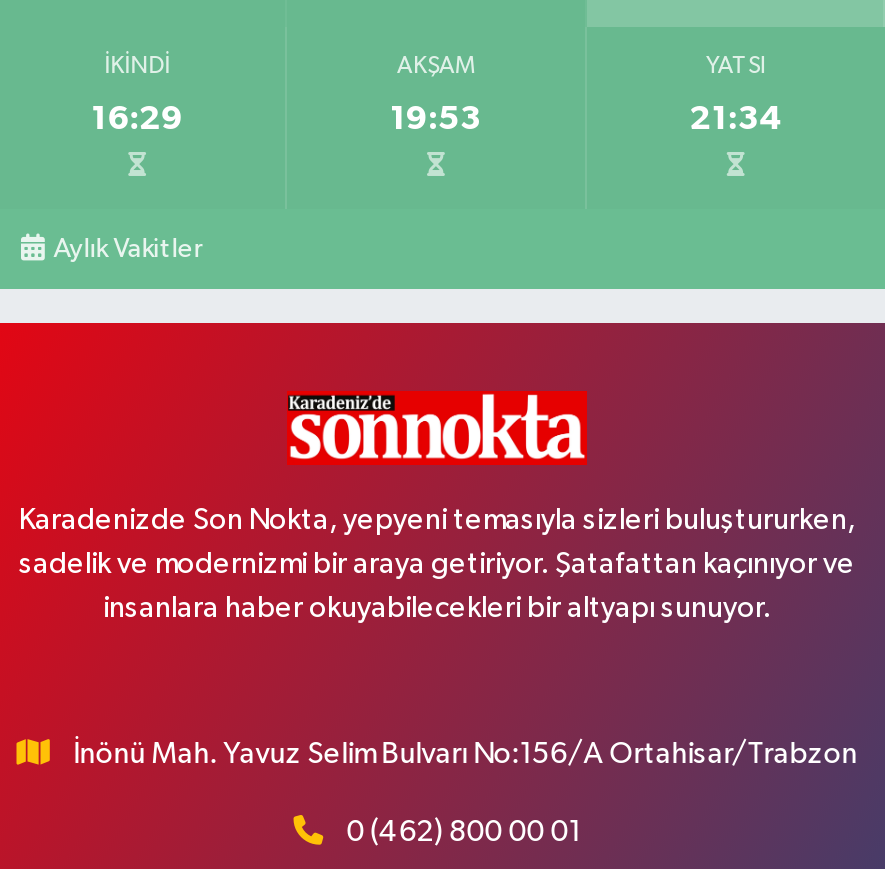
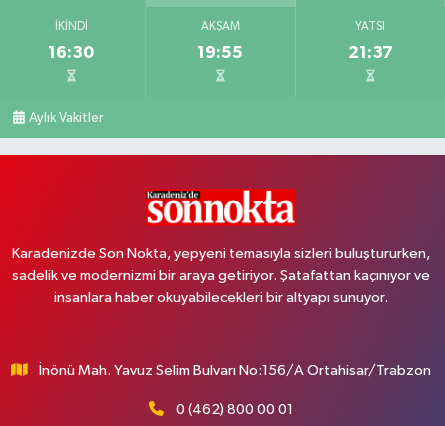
[91,101,183,135] 16:29 -> [48,44,94,61] 16:30
[390,101,482,135] 19:53 -> [197,44,243,61] 19:55
[690,101,782,135] 21:34 -> [348,44,393,61] 21:37

